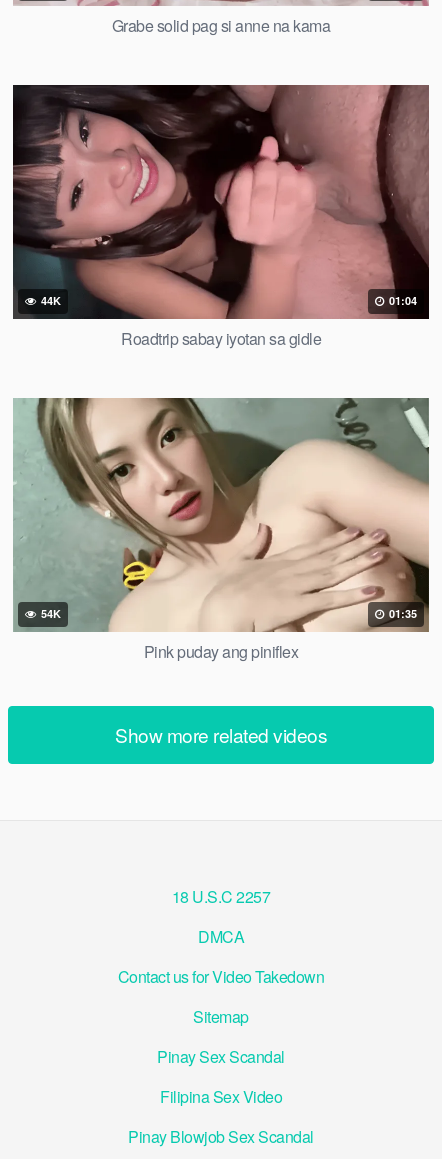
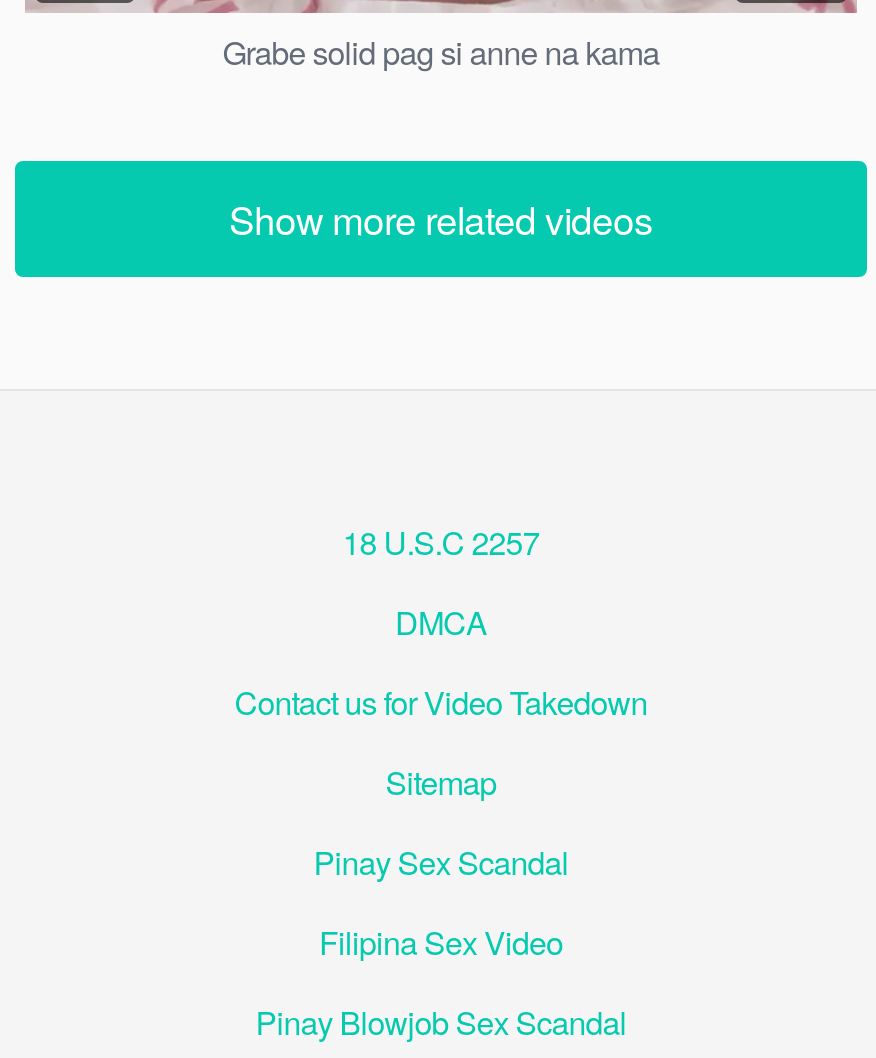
[12,80,430,350] [image] | 44K | 01:04 | Roadtrip sabay iyotan sa gidle -> none
[14,397,430,663] [image] | 54K | 01:35 | Pink puday ang piniflex -> none

